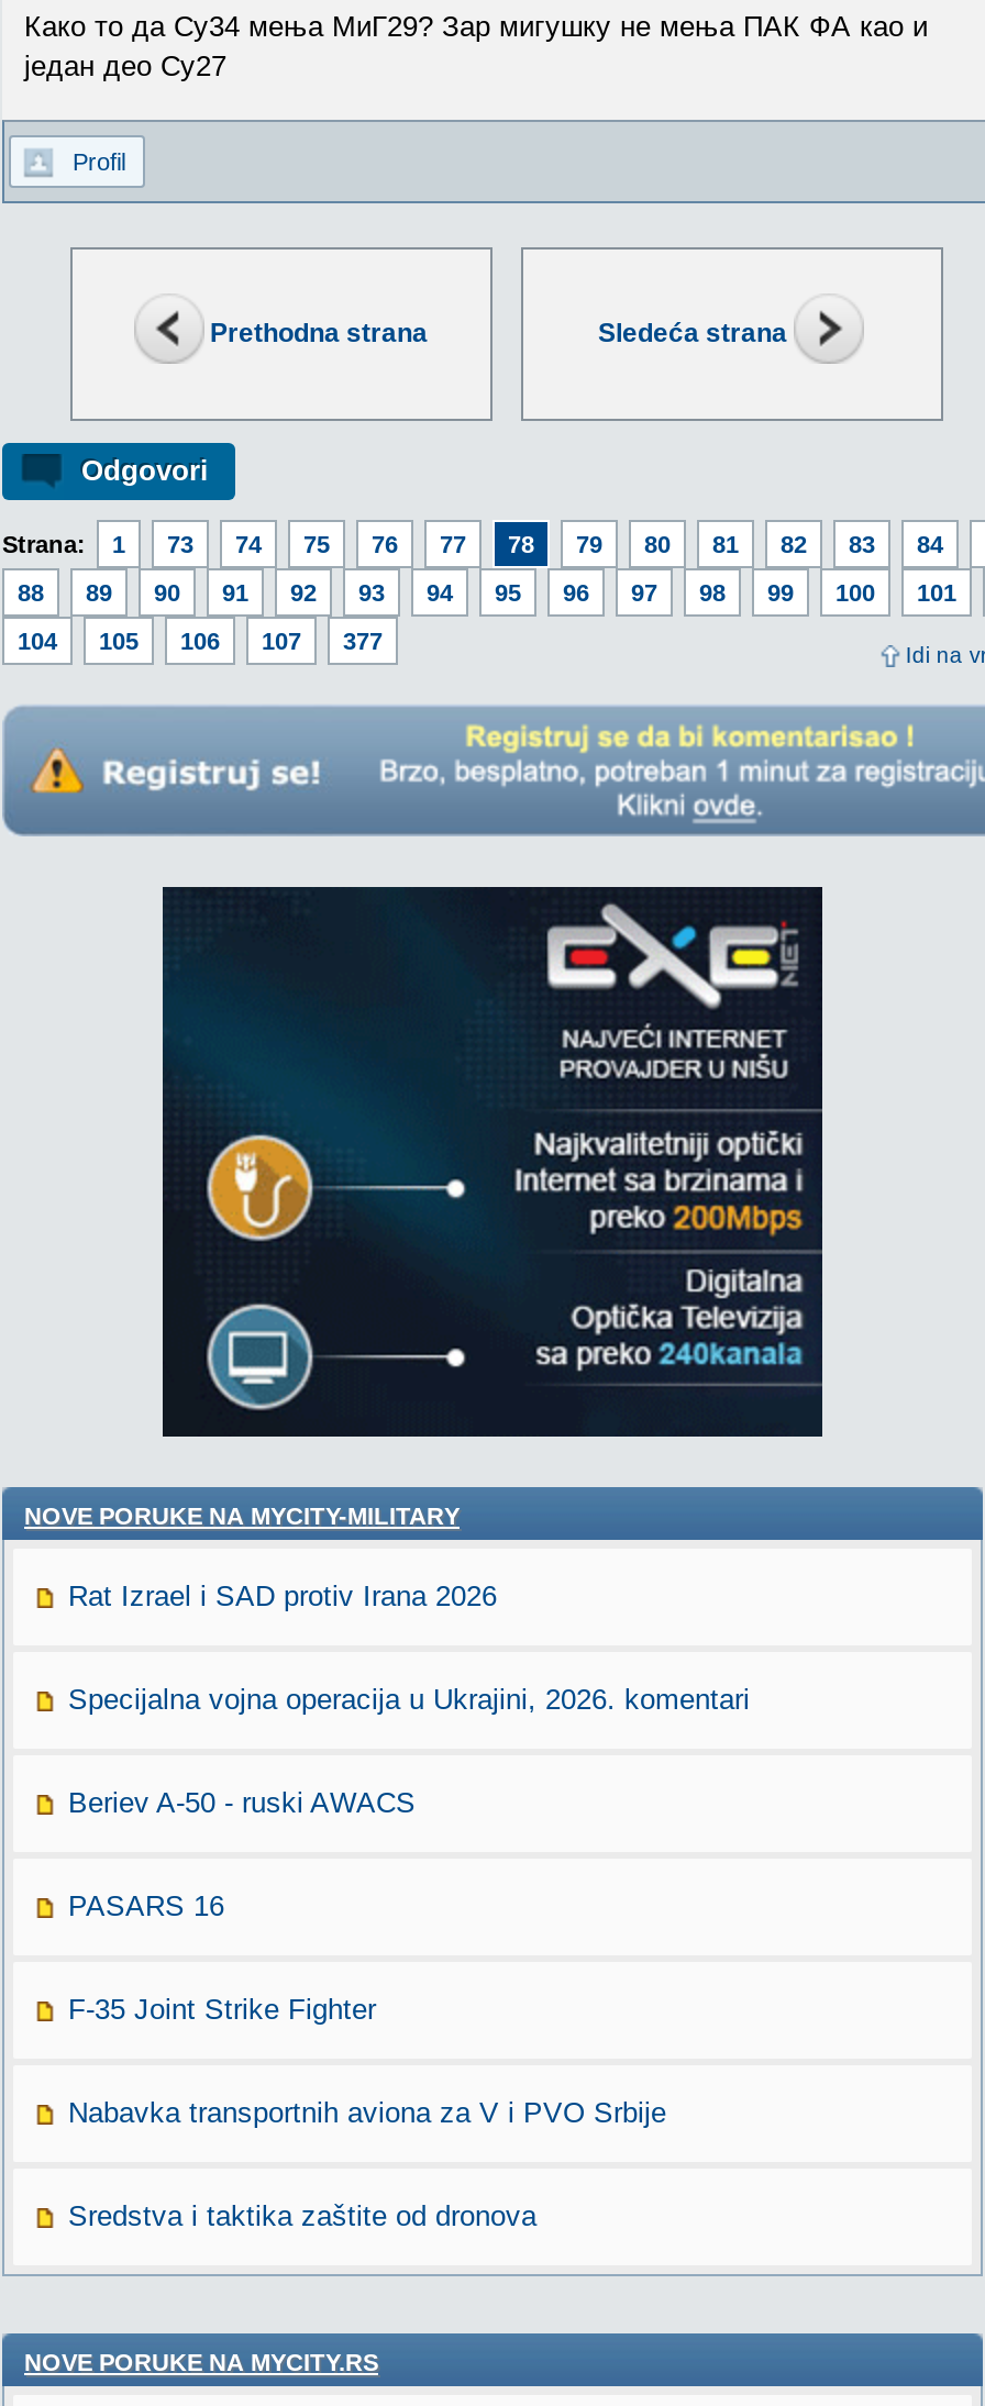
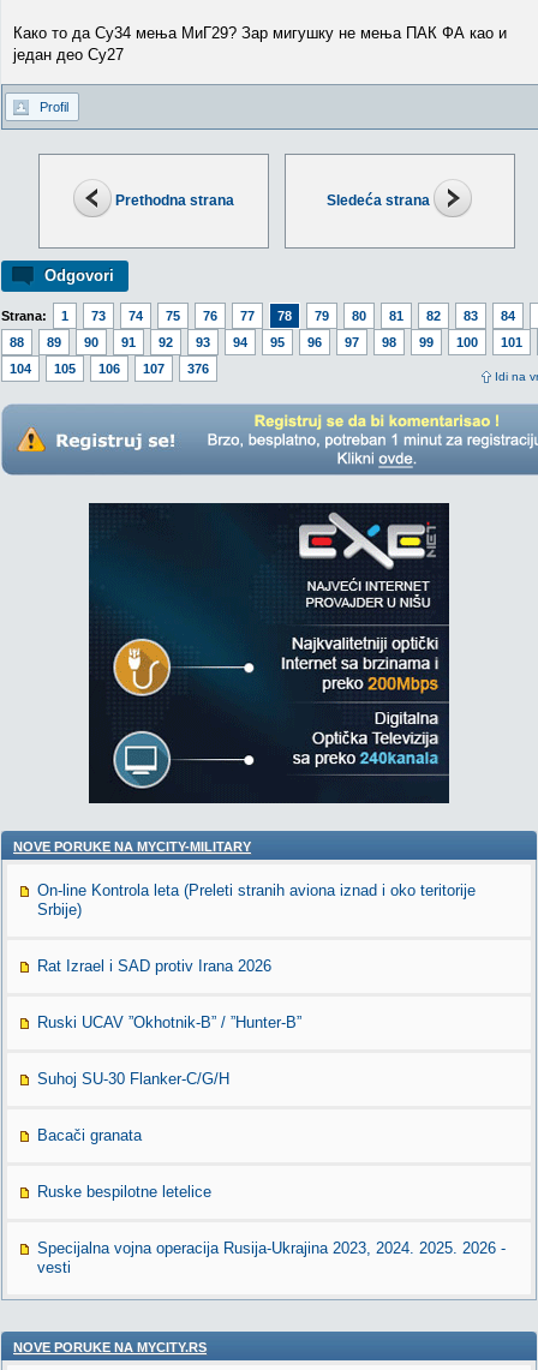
[18,628,383,654] 104 105 106 107 377 -> [10,361,209,376] 104 105 106 107 376
none -> [37,881,476,919] On-line Kontrola leta (Preleti stranih aviona iznad i oko teritorije | Srbije)
moved [68,1579,497,1612] -> [37,957,271,975]: Rat Izrael i SAD protiv Irana 2026
[68,1683,750,2232] Specijalna vojna operacija u Ukrajini, 2026. komentari | Beriev A-50 - ruski AWACS | PASARS 16 | F-35 Joint Strike Fighter | Nabavka transportnih aviona za V i PVO Srbije | Sredstva i taktika zaštite od dronova -> [37,1013,506,1276] Ruski UCAV ”Okhotnik-B” / ”Hunter-B” | Suhoj SU-30 Flanker-C/G/H | Bacači granata | Ruske bespilotne letelice | Specijalna vojna operacija Rusija-Ukrajina 2023, 2024. 2025. 2026 - | vesti

